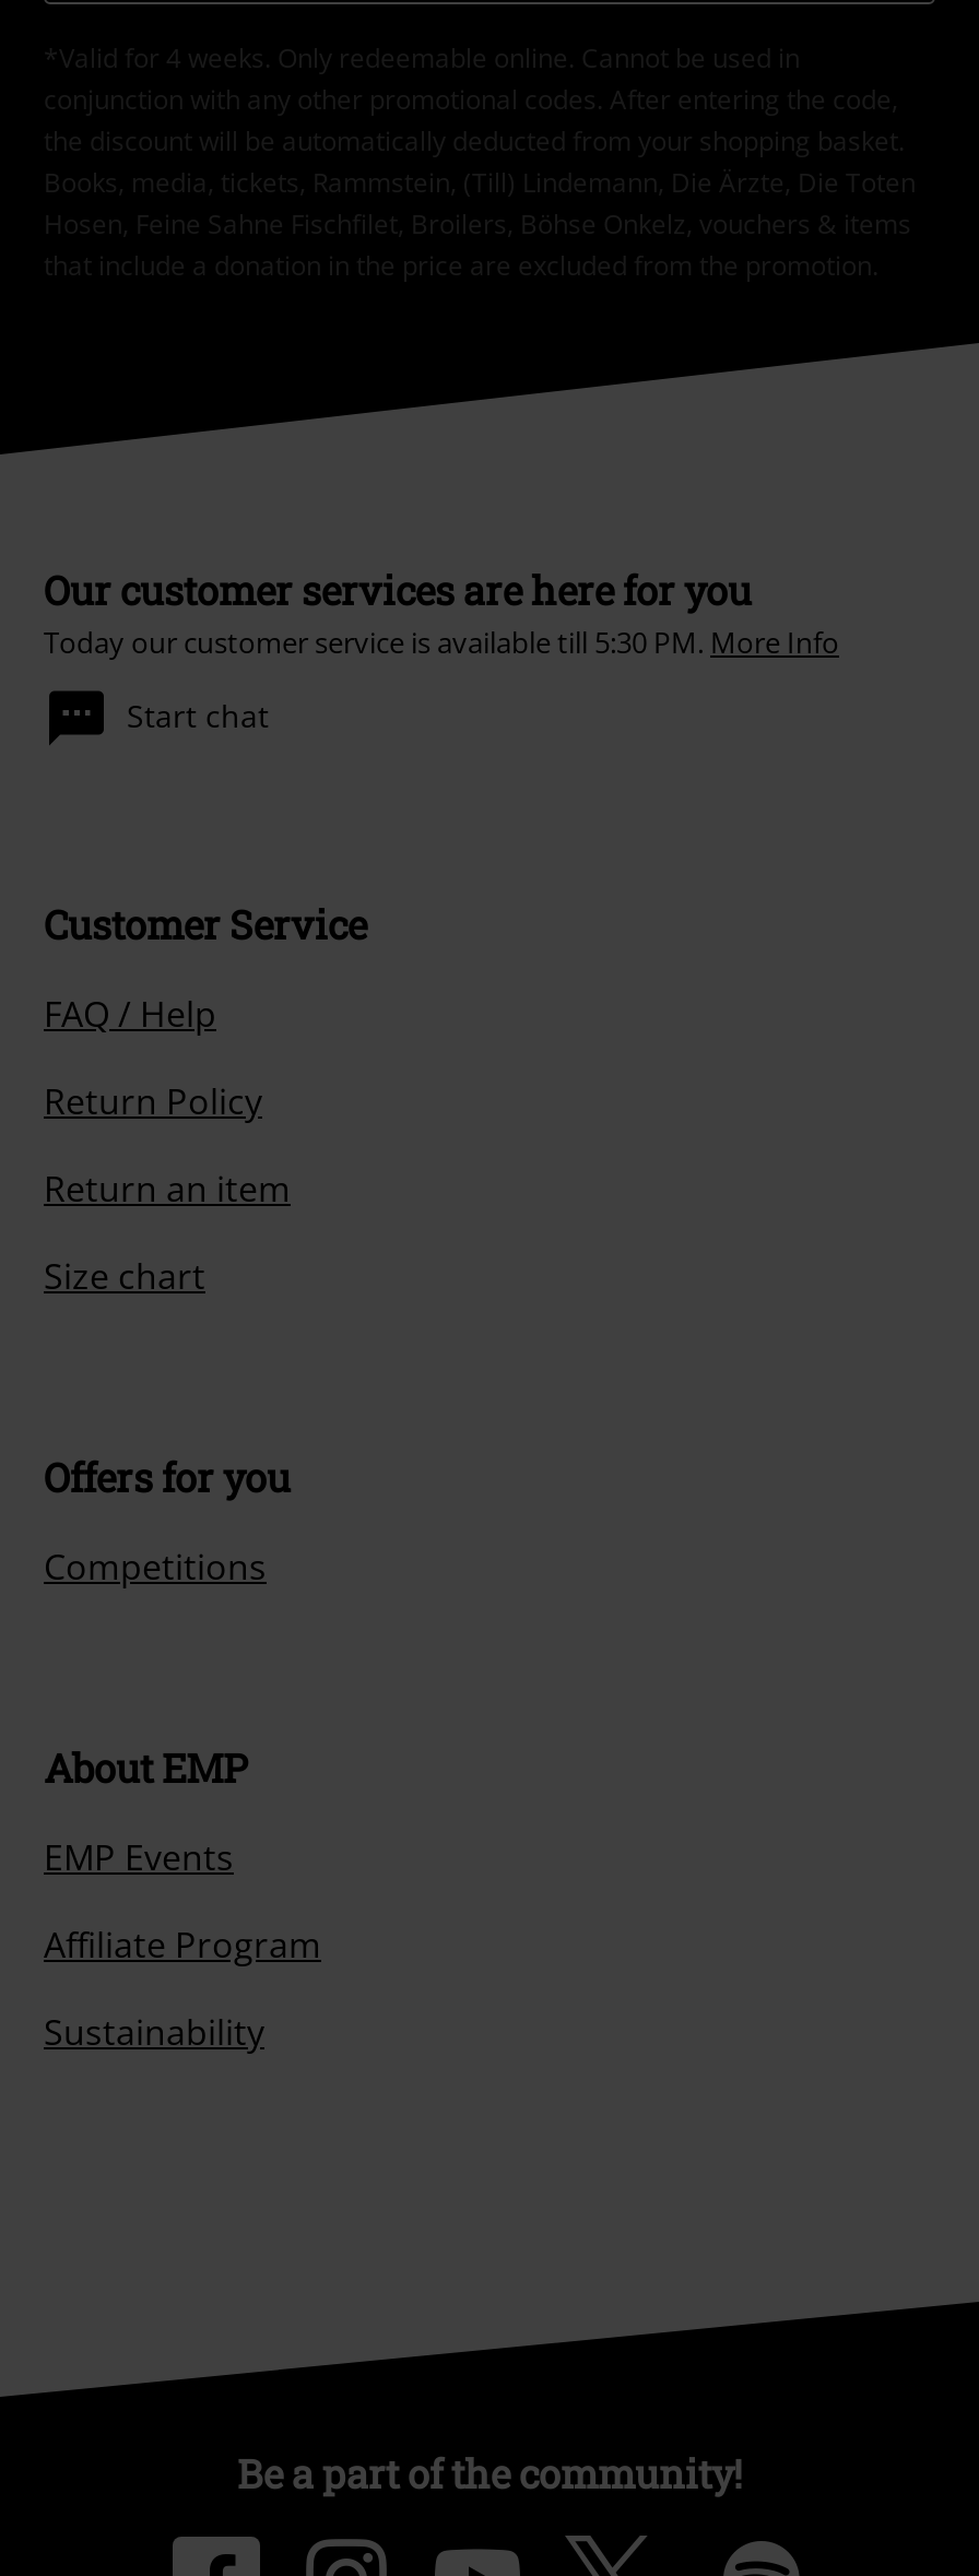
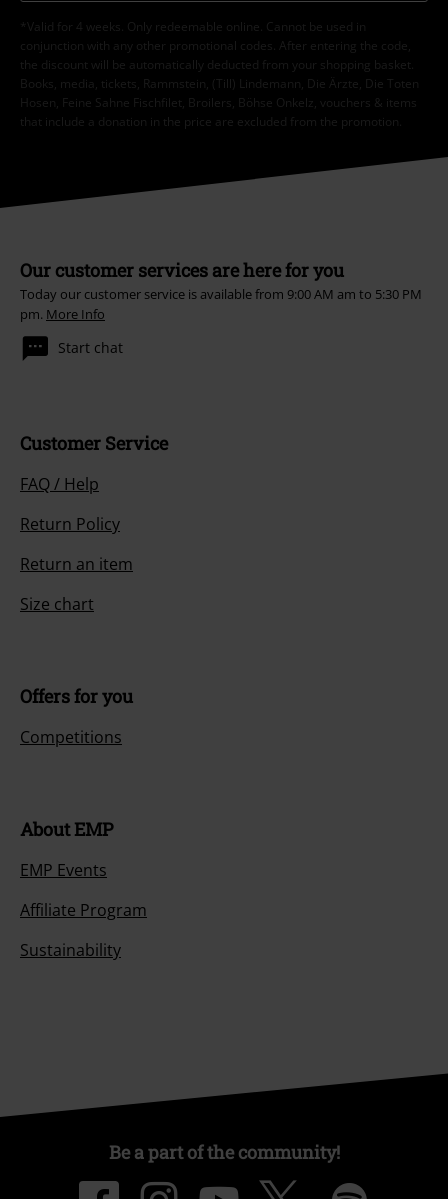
[44,624,839,663] Today our customer service is available till 5:30 PM. More Info -> [20,285,422,323] Today our customer service is available from 9:00 AM am to 5:30 PM | pm. More Info

